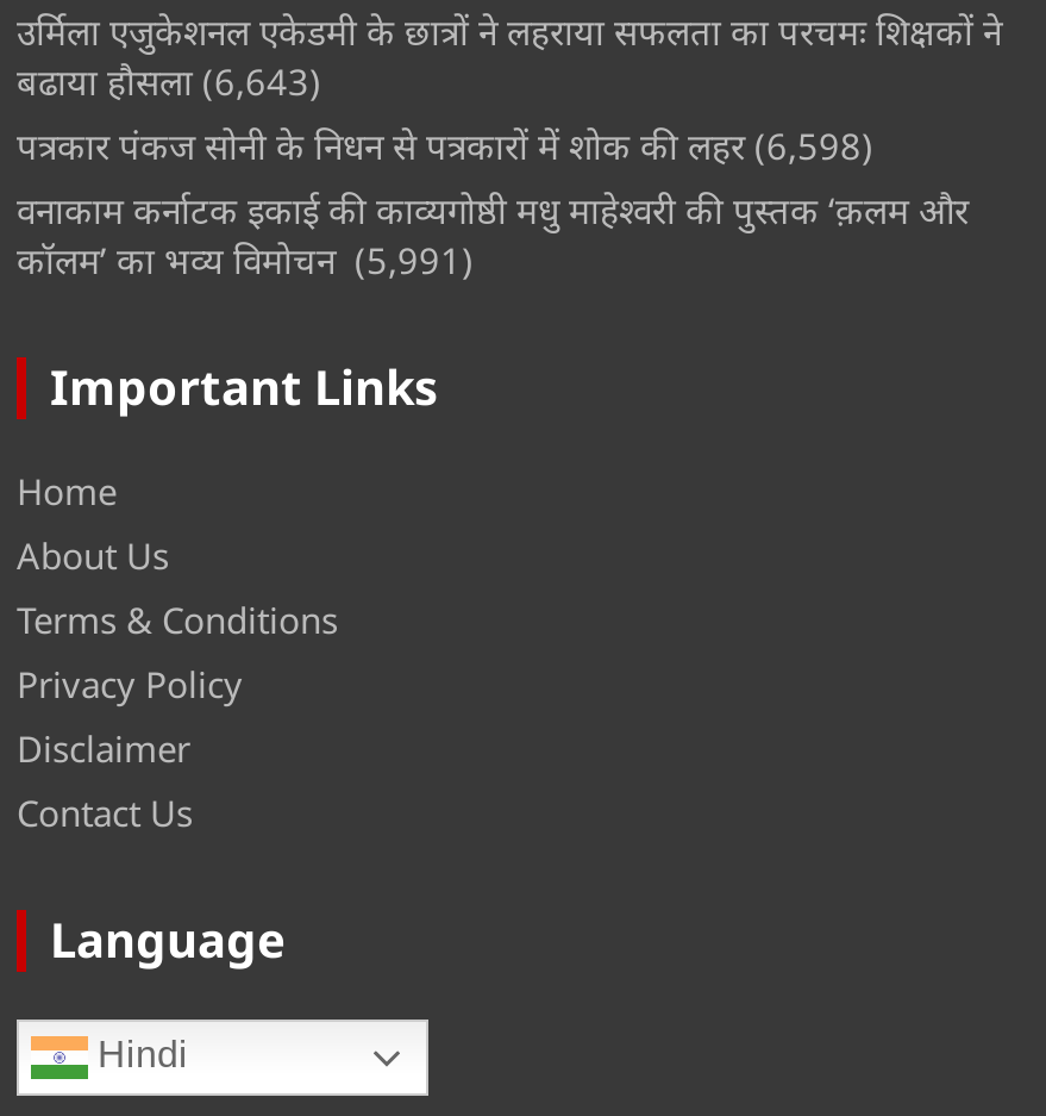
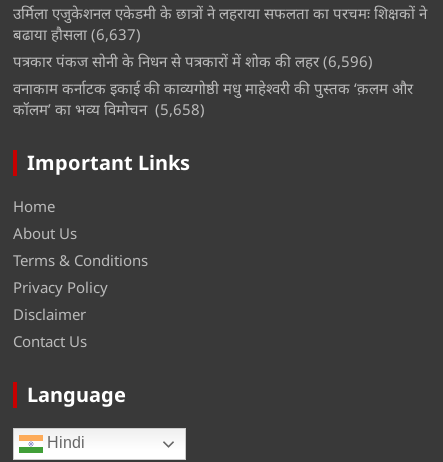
[17,58,321,105] बढाया हौसला (6,643) -> [13,24,141,44] बढाया हौसला (6,637)
[17,122,873,170] पत्रकार पंकज सोनी के निधन से पत्रकारों में शोक की लहर (6,598) -> [13,51,373,71] पत्रकार पंकज सोनी के निधन से पत्रकारों में शोक की लहर (6,596)
[17,236,474,284] कॉलम’ का भव्य विमोचन (5,991) -> [13,99,205,119] कॉलम’ का भव्य विमोचन (5,658)

